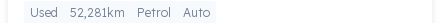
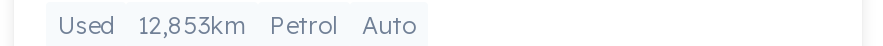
[30,5,210,20] Used 52,281km Petrol Auto -> [58,10,416,40] Used 12,853km Petrol Auto

